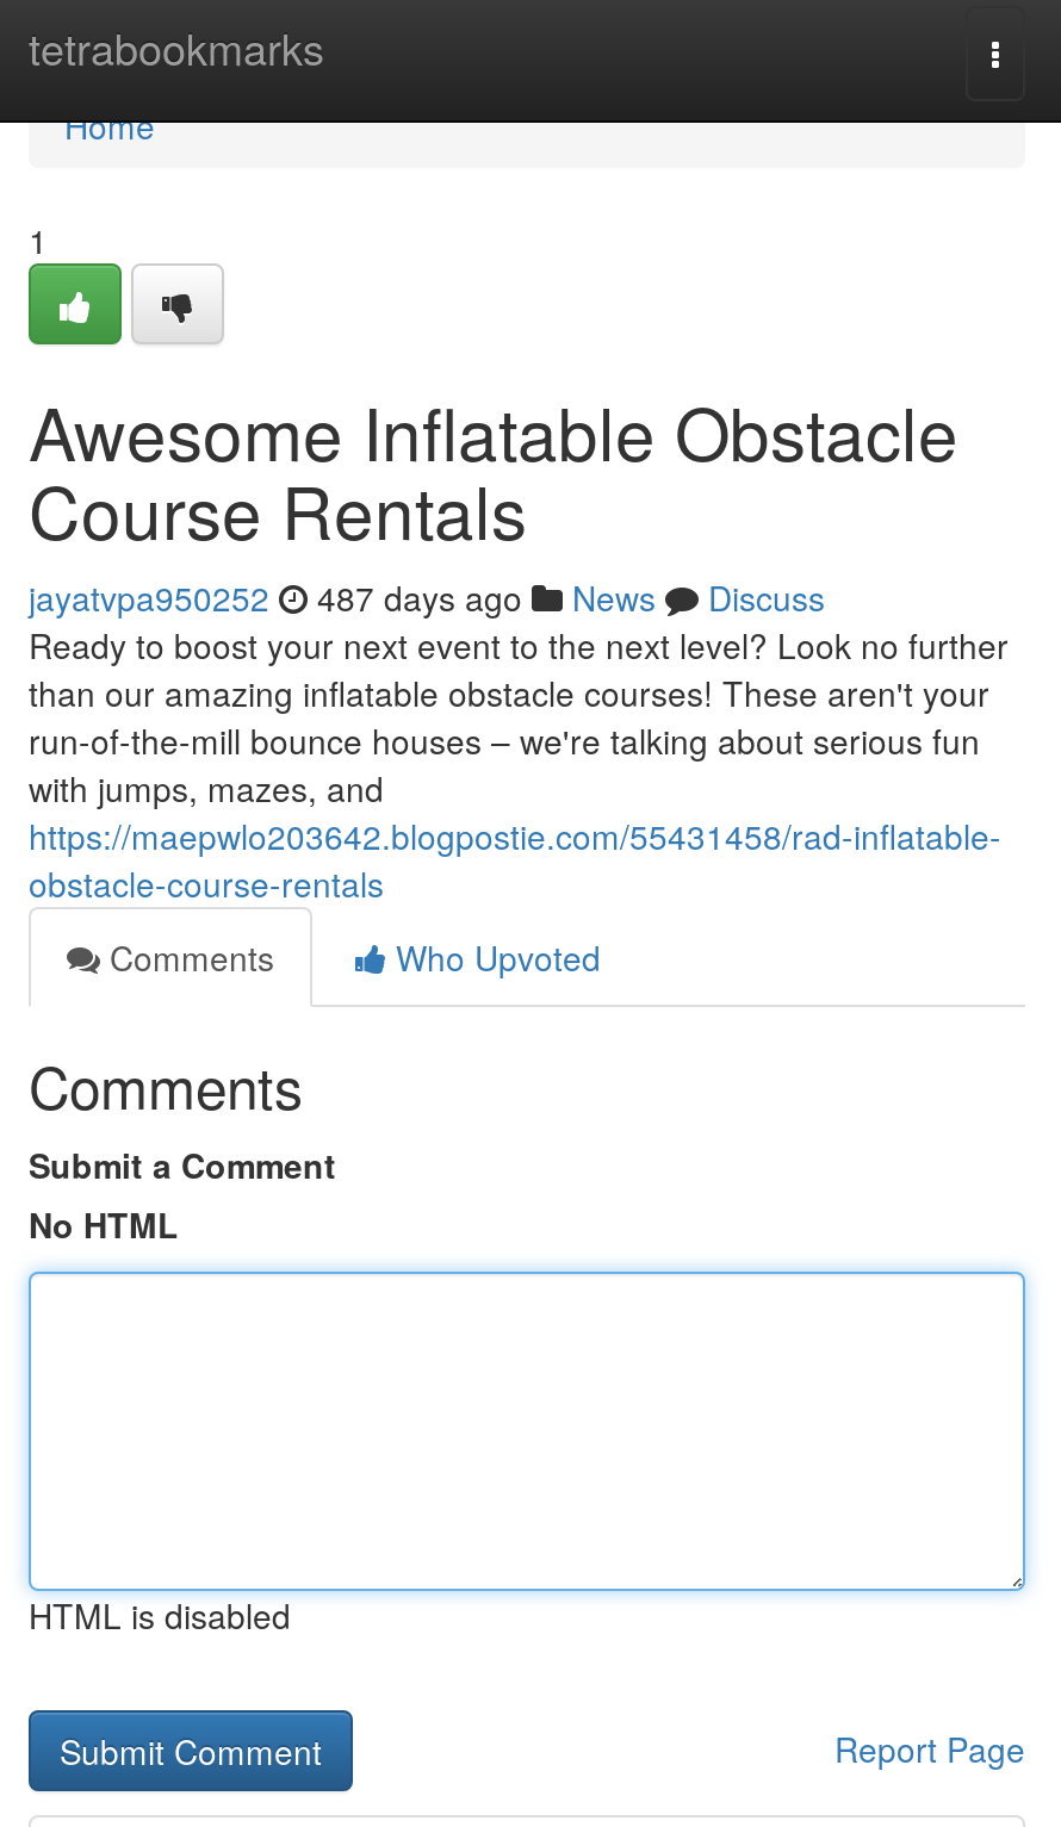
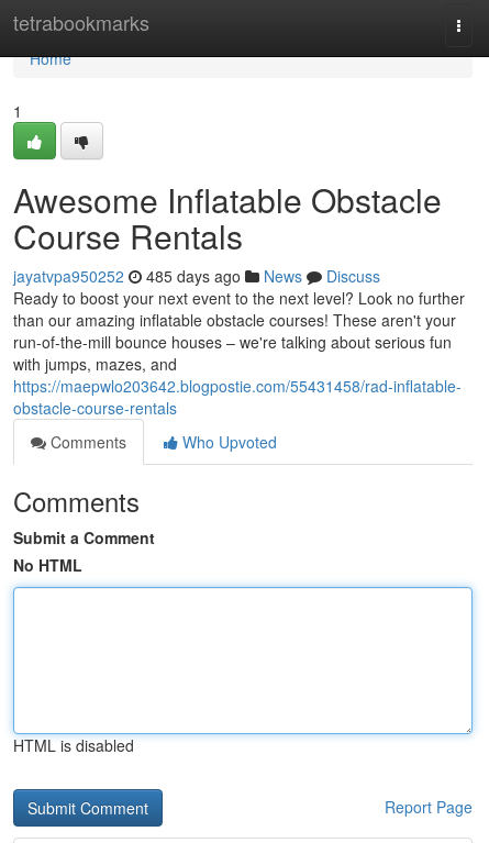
[29,573,825,621] jayatvpa950252 487 days ago News Discuss -> [13,265,380,287] jayatvpa950252 485 days ago News Discuss

